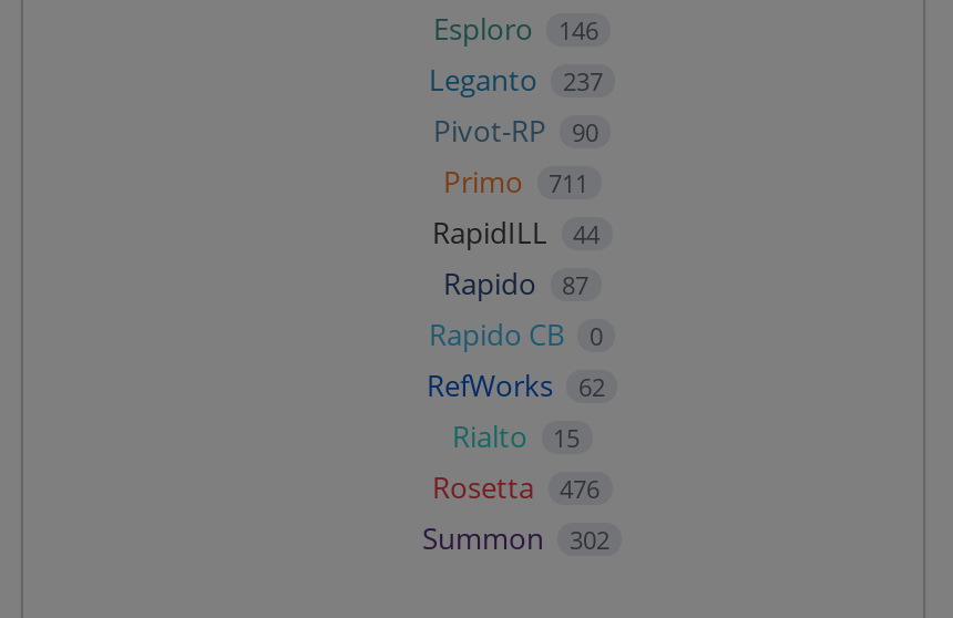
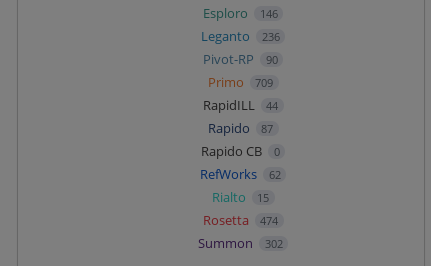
[429,60,603,100] Leganto 237 -> [201,27,279,45] Leganto 236
[443,162,588,202] Primo 711 -> [207,73,273,91] Primo 709
[432,468,600,508] Rosetta 476 -> [202,211,278,229] Rosetta 474

